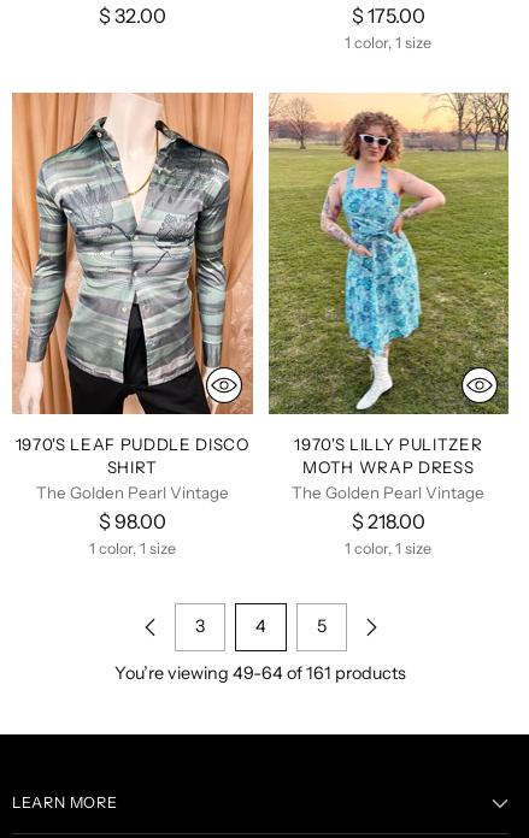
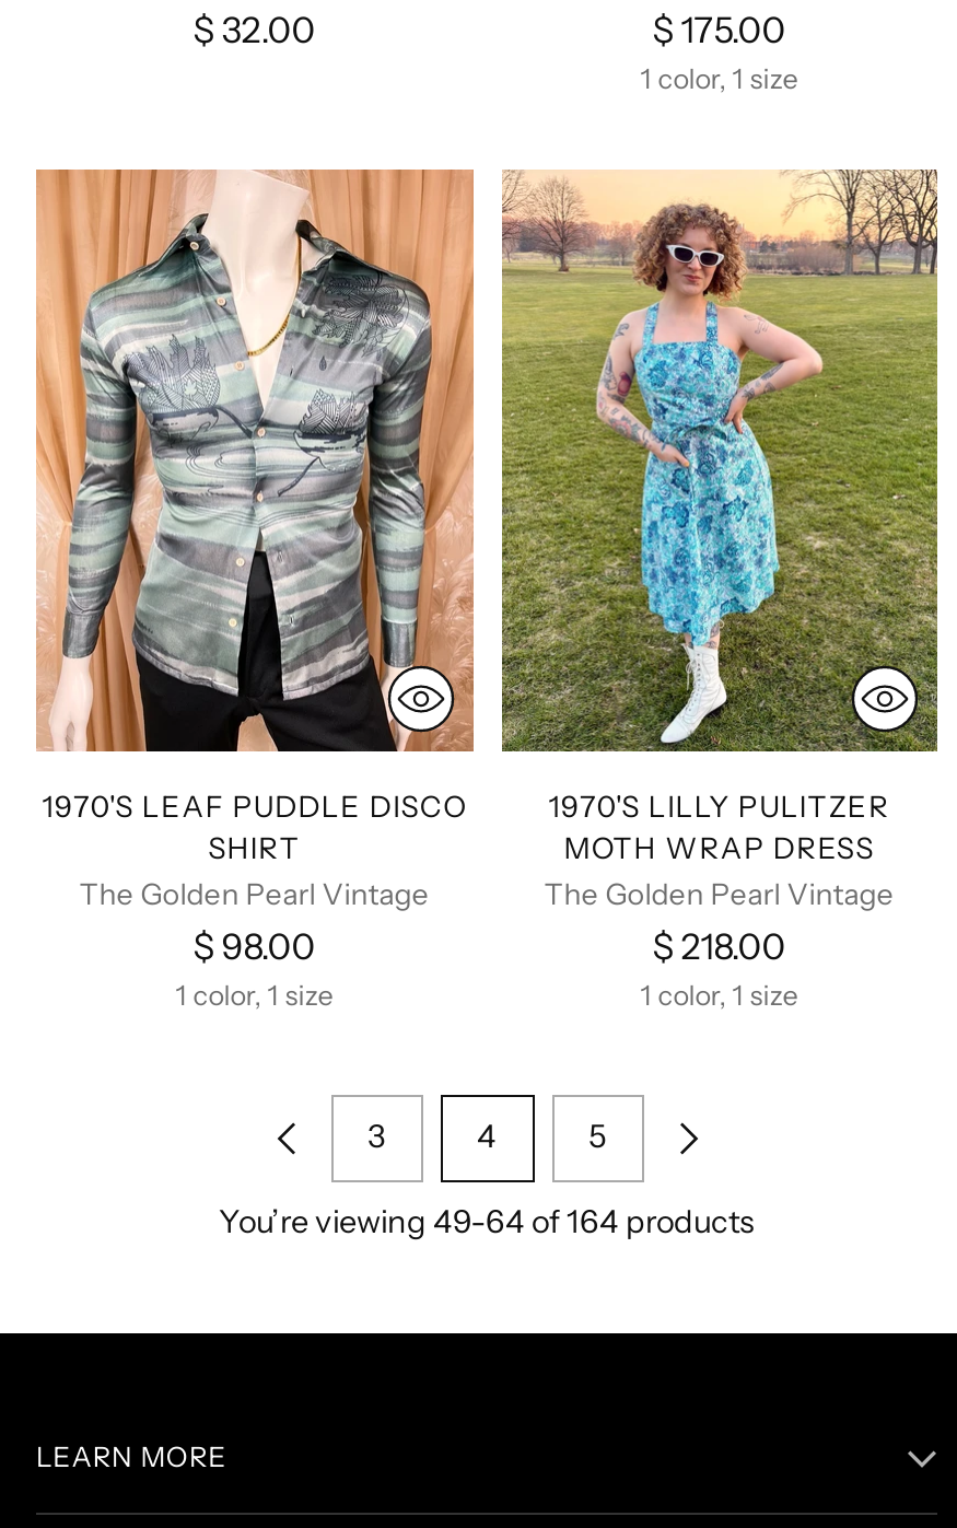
[114,662,406,683] You’re viewing 49-64 of 161 products -> [219,1201,755,1241] You’re viewing 49-64 of 164 products

